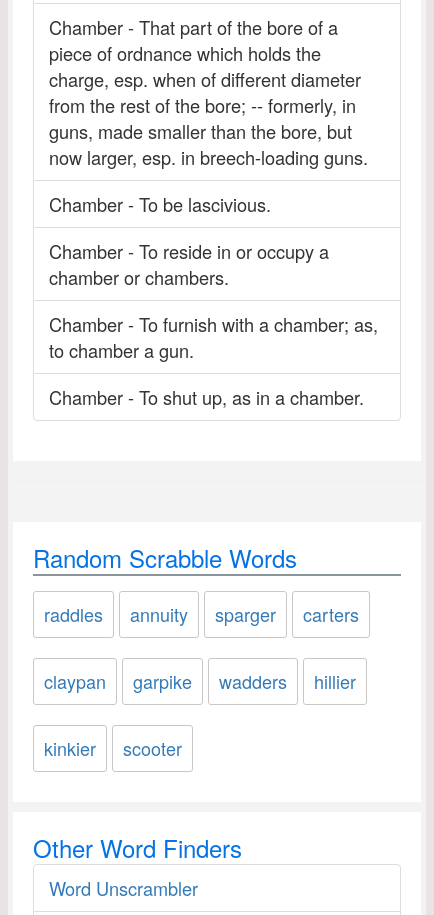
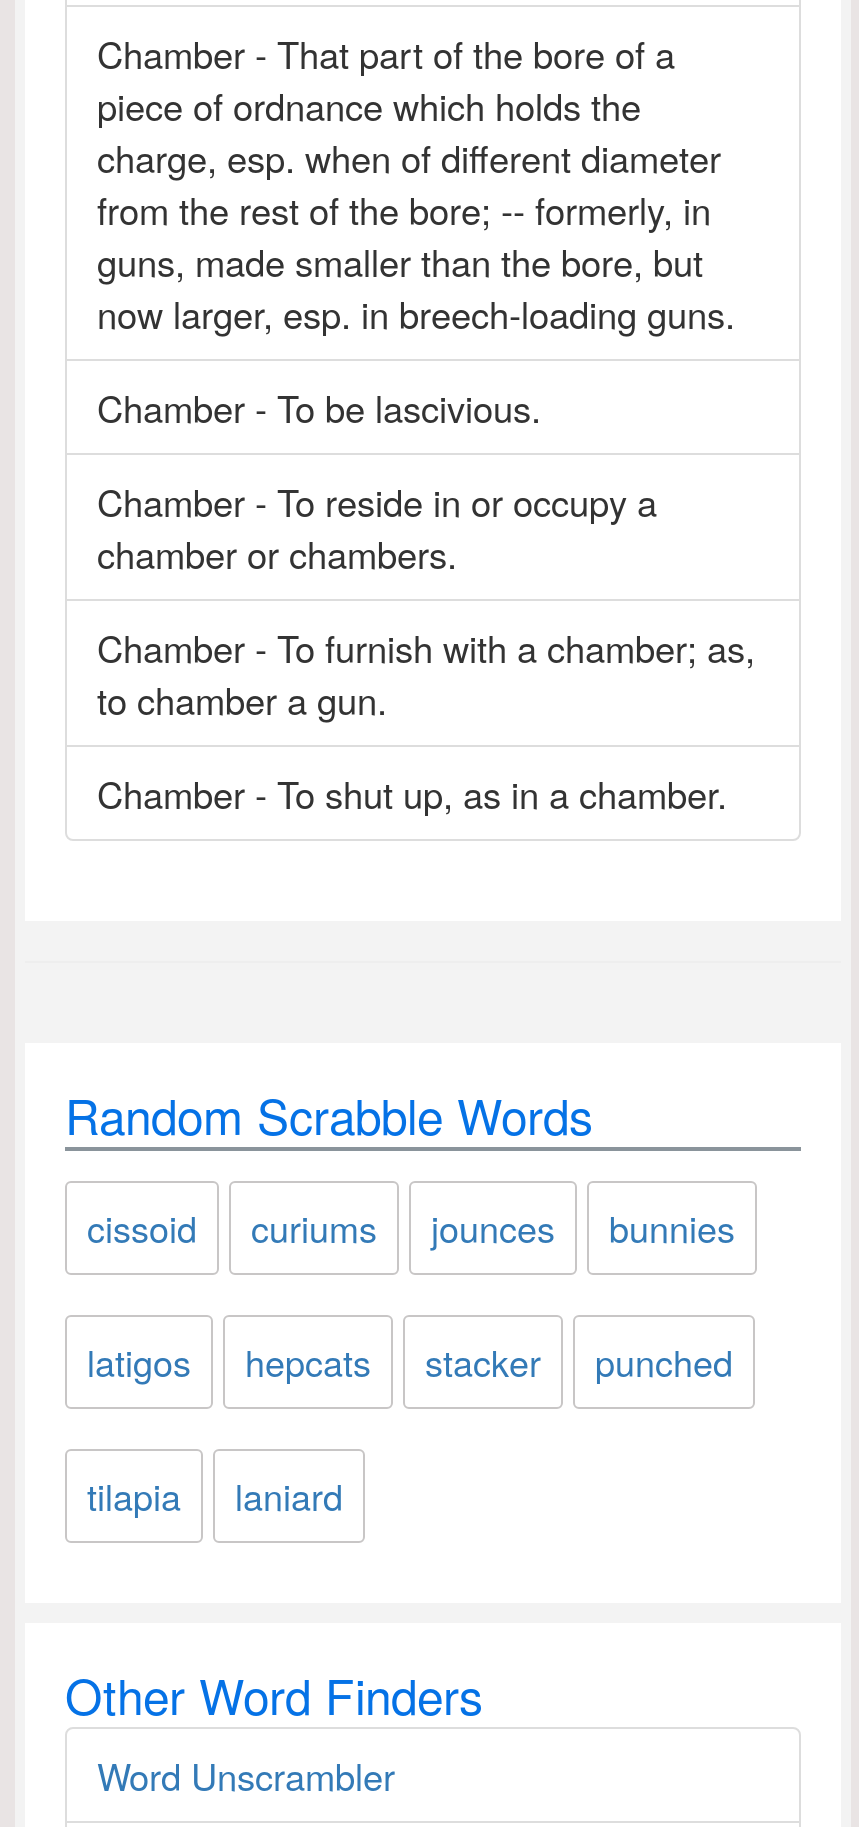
[44,601,359,627] raddles | annuity | sparger | carters -> [87,1201,735,1253] cissoid | curiums | jounces | bunnies
[44,668,356,694] claypan | garpike | wadders | hillier -> [87,1335,733,1387] latigos | hepcats | stacker | punched
[44,735,182,761] kinkier | scooter -> [87,1469,343,1521] tilapia | laniard

